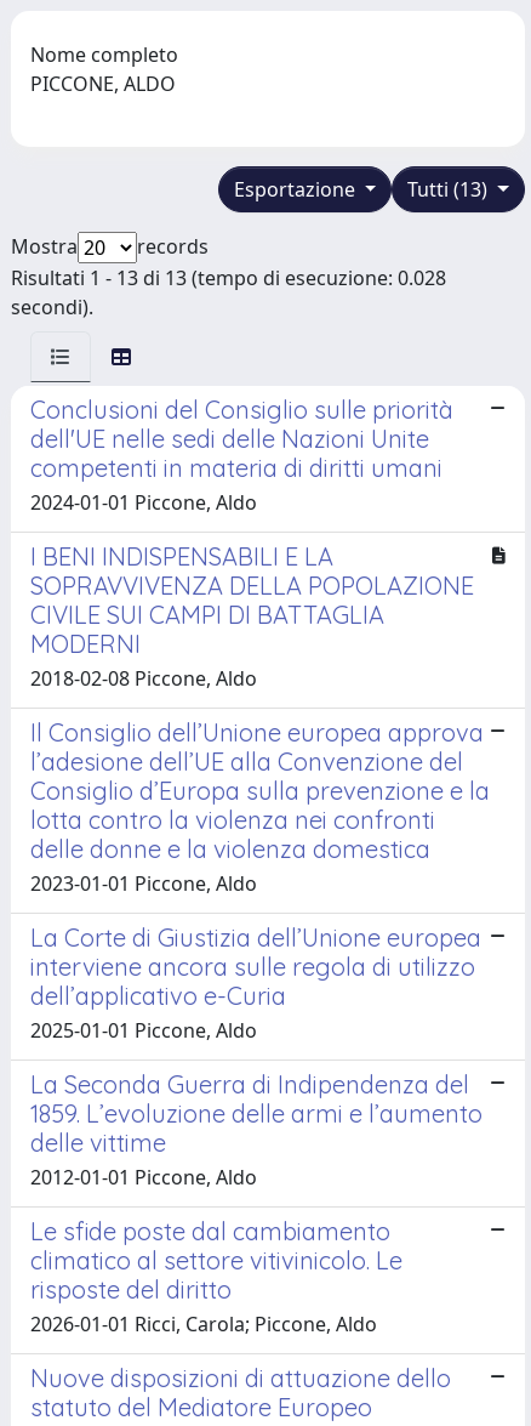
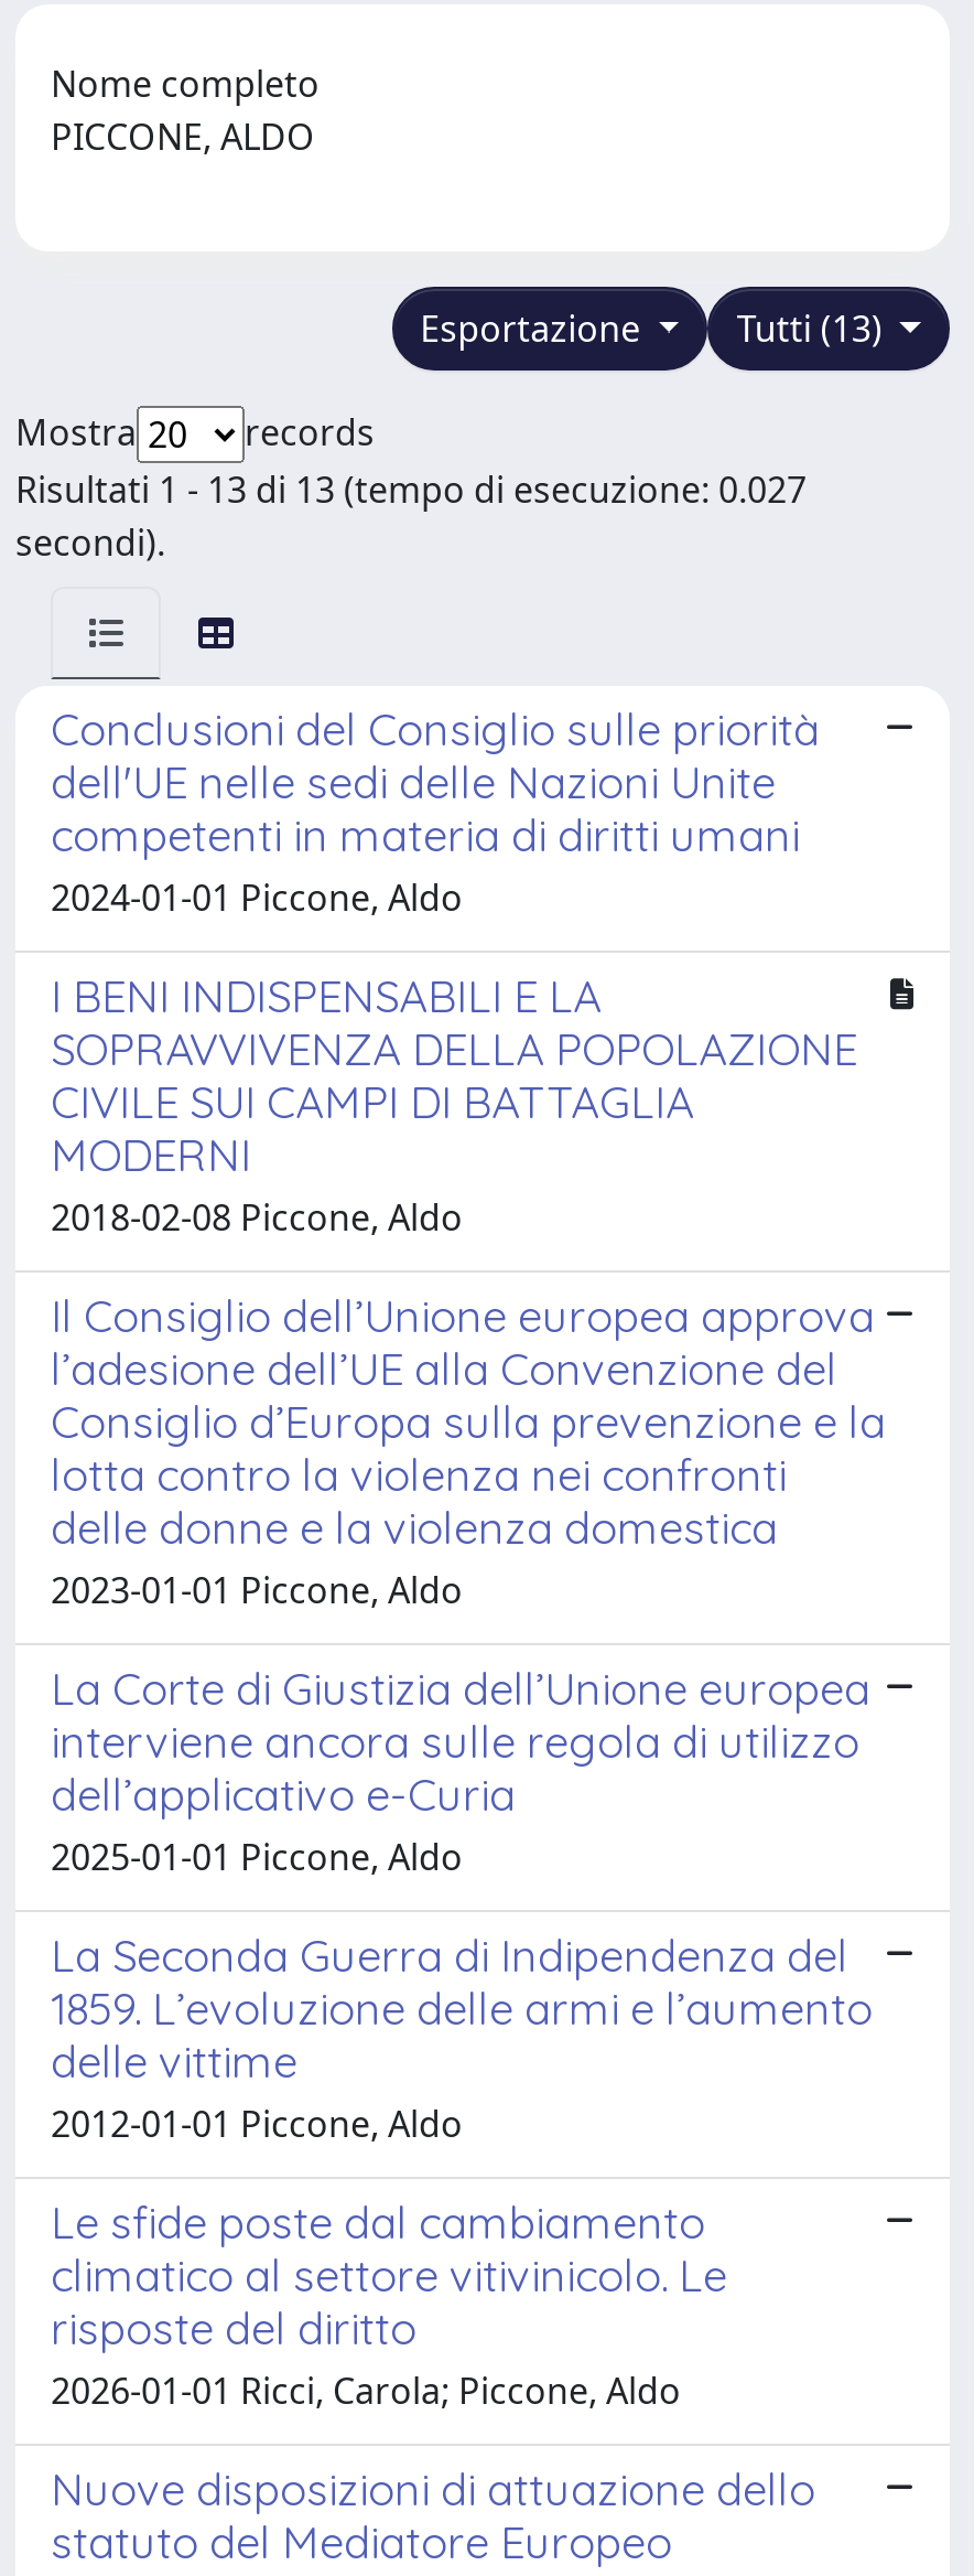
[11,264,446,291] Risultati 1 - 13 di 13 (tempo di esecuzione: 0.028 -> [15,465,807,513] Risultati 1 - 13 di 13 (tempo di esecuzione: 0.027

